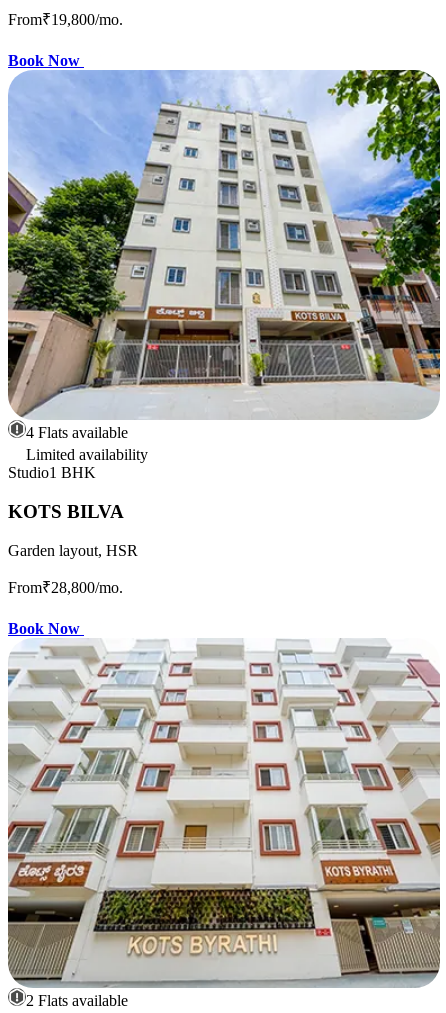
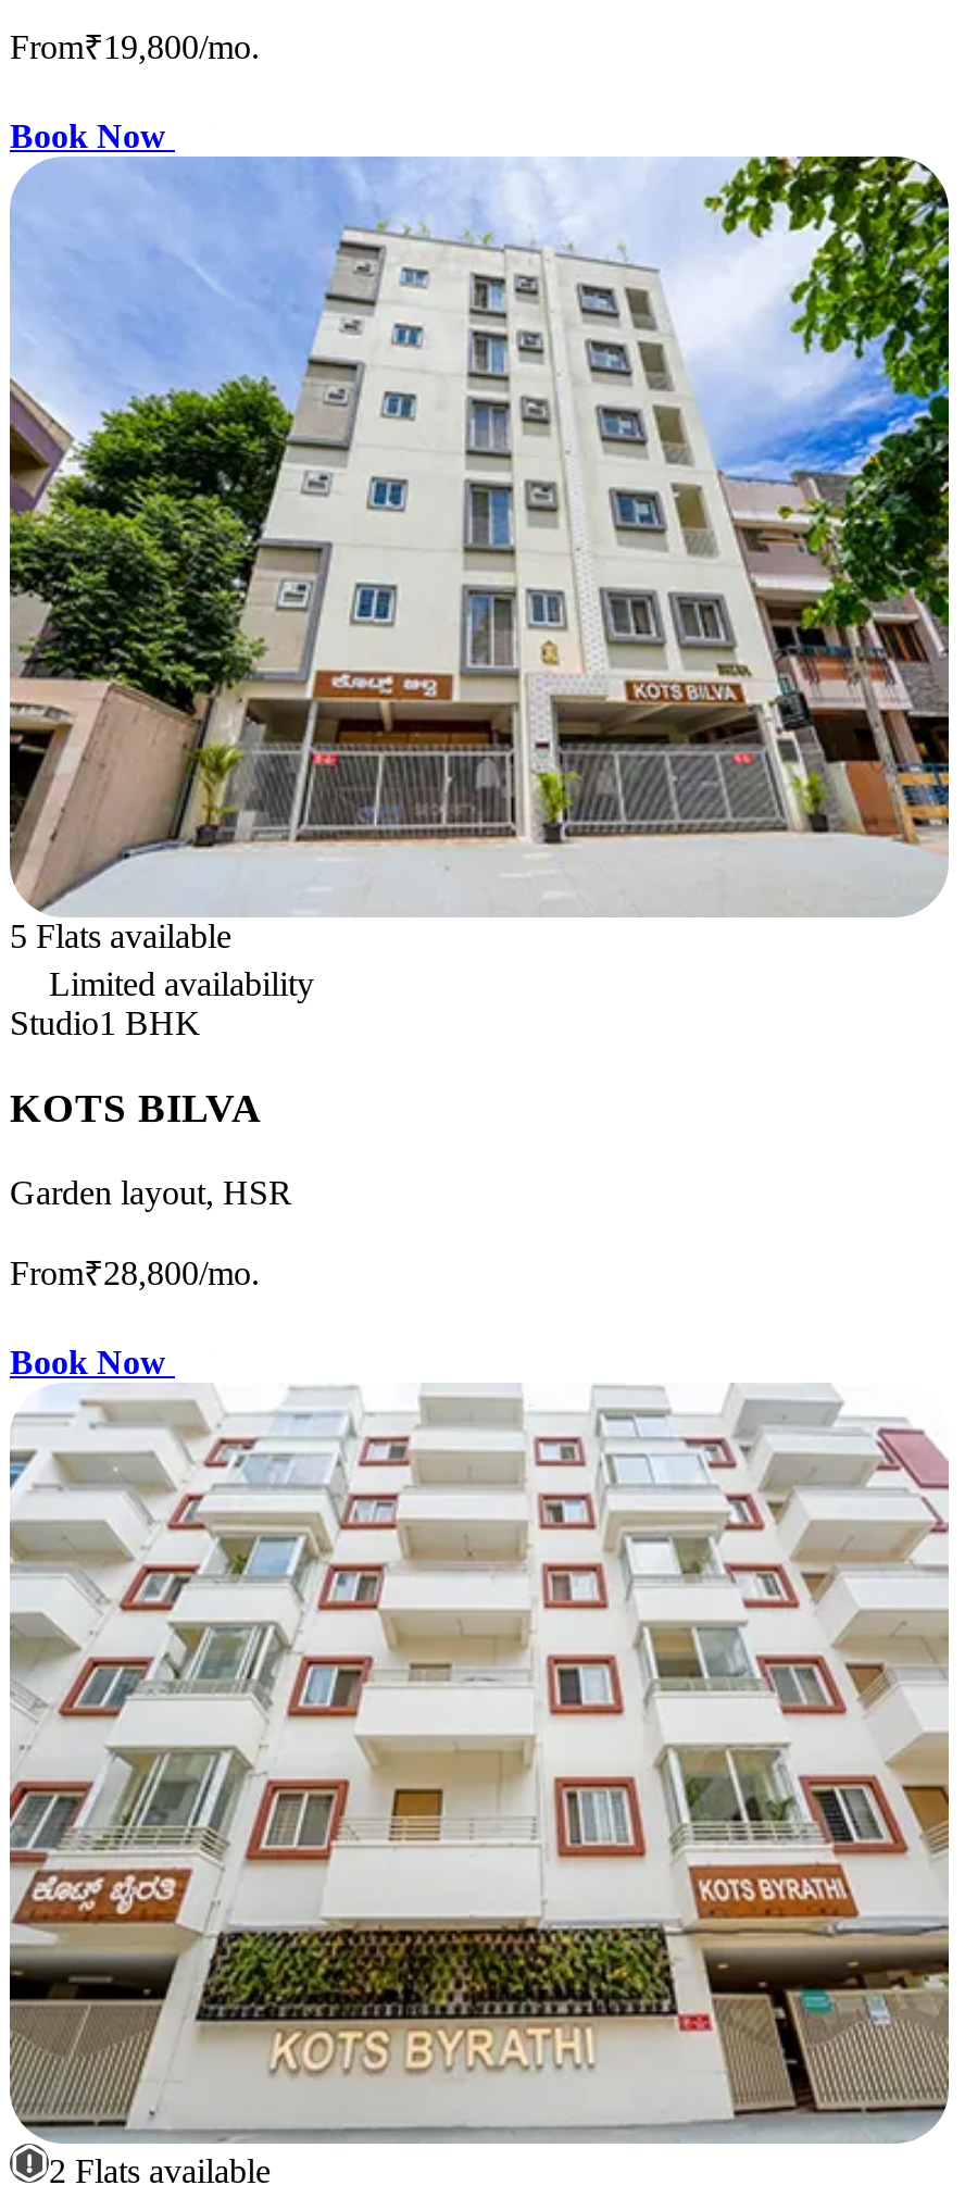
[26,424,128,441] 4 Flats available -> [10,918,231,955] 5 Flats available

